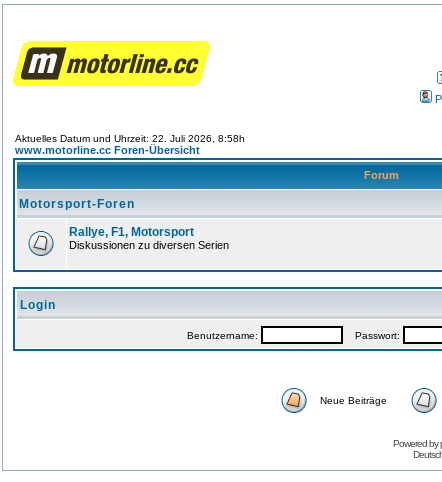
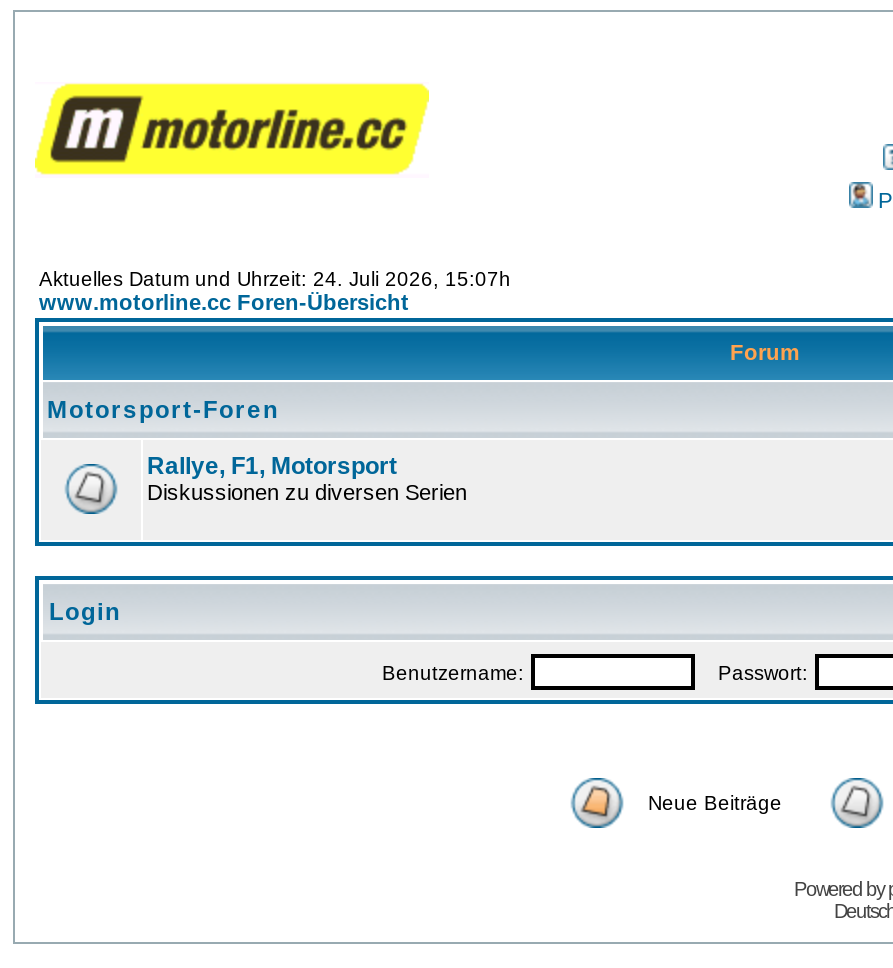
[15,133,245,144] Aktuelles Datum und Uhrzeit: 22. Juli 2026, 8:58h -> [39,268,511,290] Aktuelles Datum und Uhrzeit: 24. Juli 2026, 15:07h

